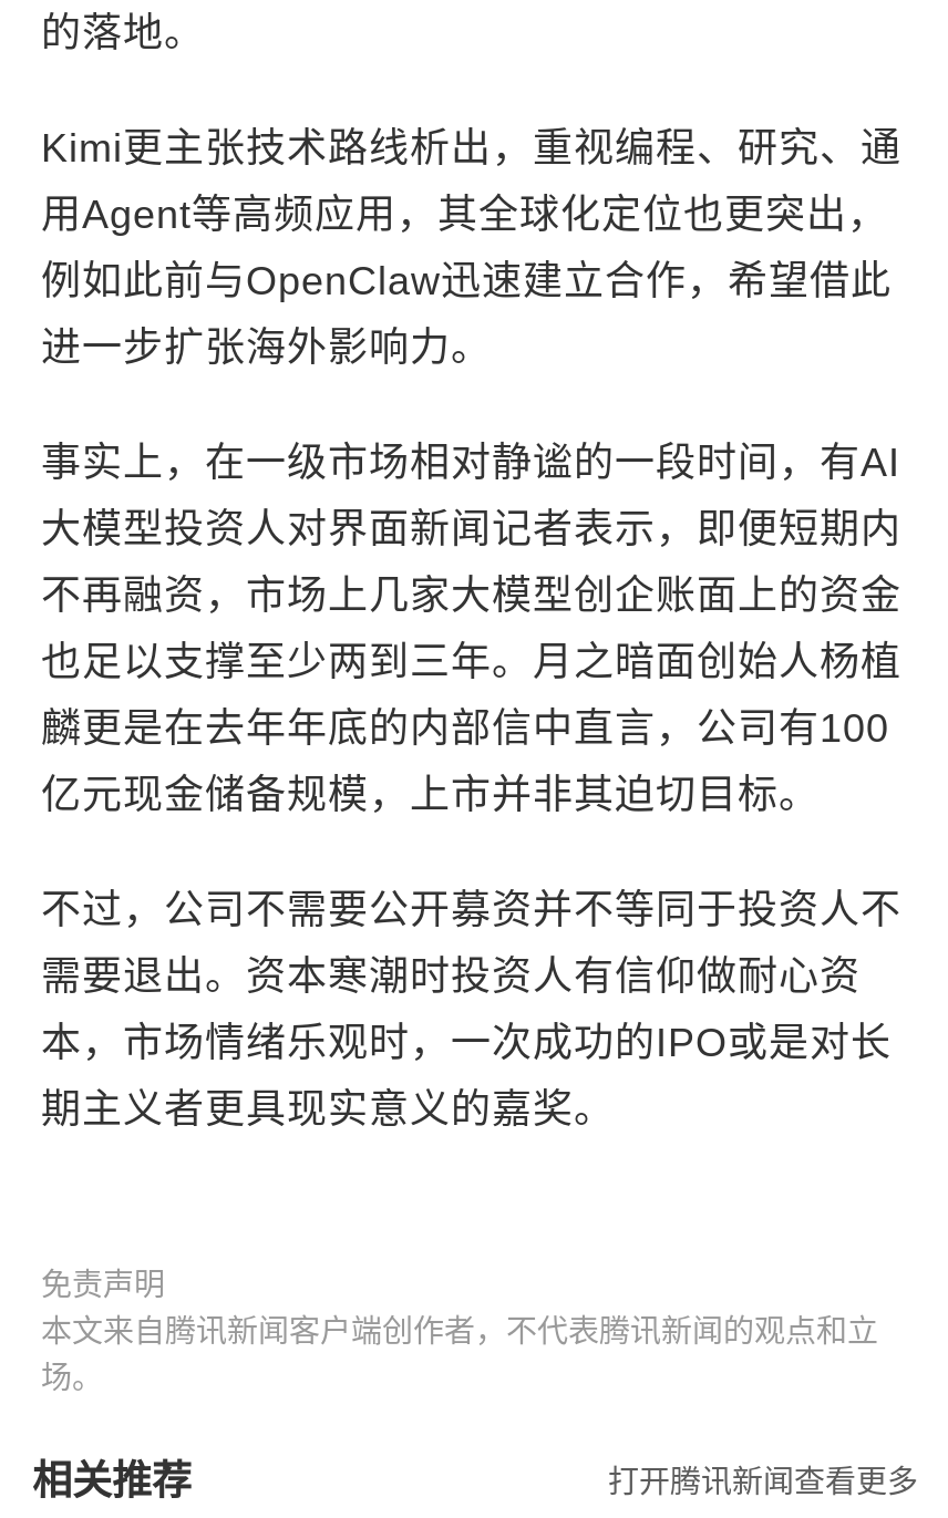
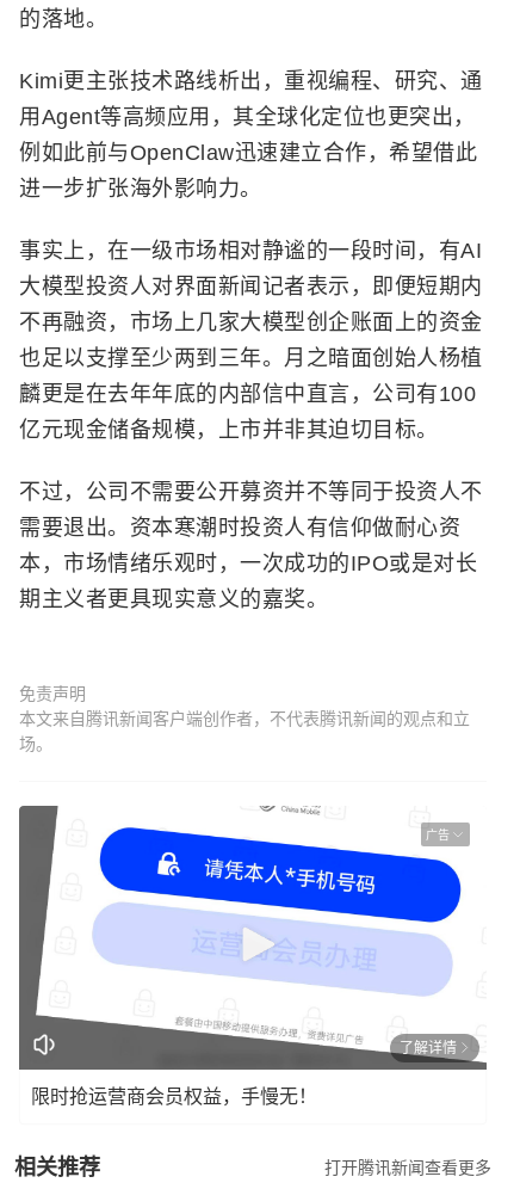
none -> [18,806,488,1071] [image] | 广告
none -> [31,1039,457,1106] 了解详情 | 限时抢运营商会员权益，手慢无！

